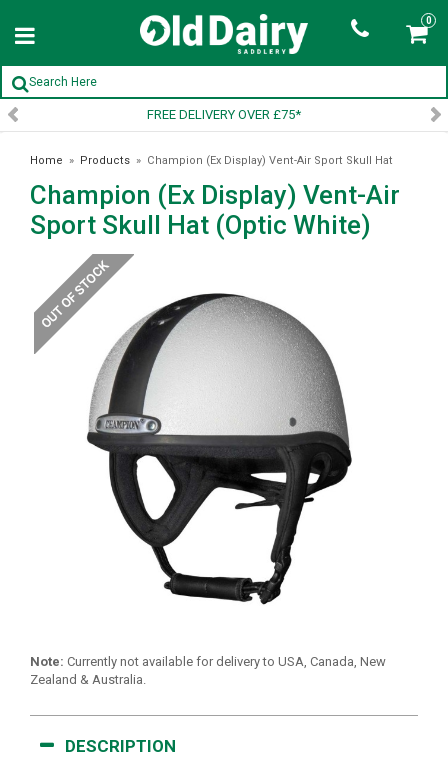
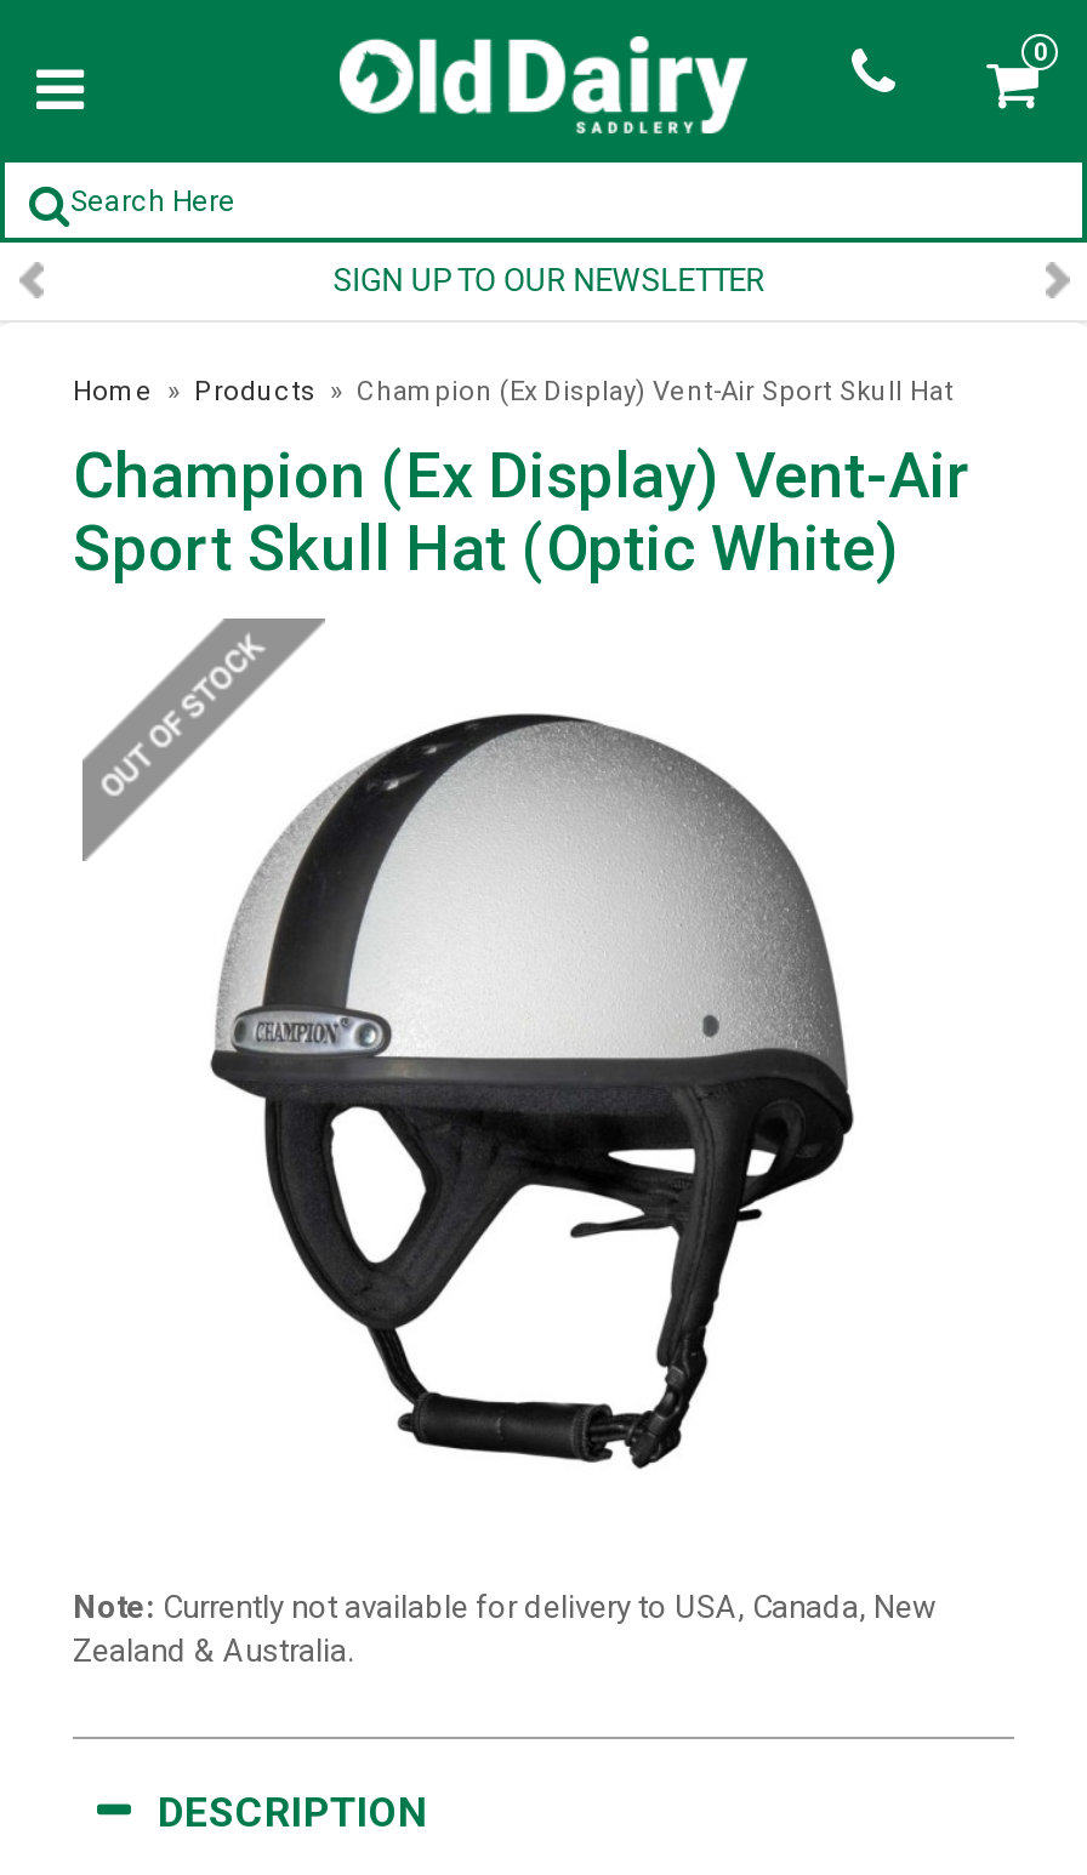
[144,107,298,122] FREE DELIVERY OVER £75* -> [328,262,759,298] SIGN UP TO OUR NEWSLETTER

